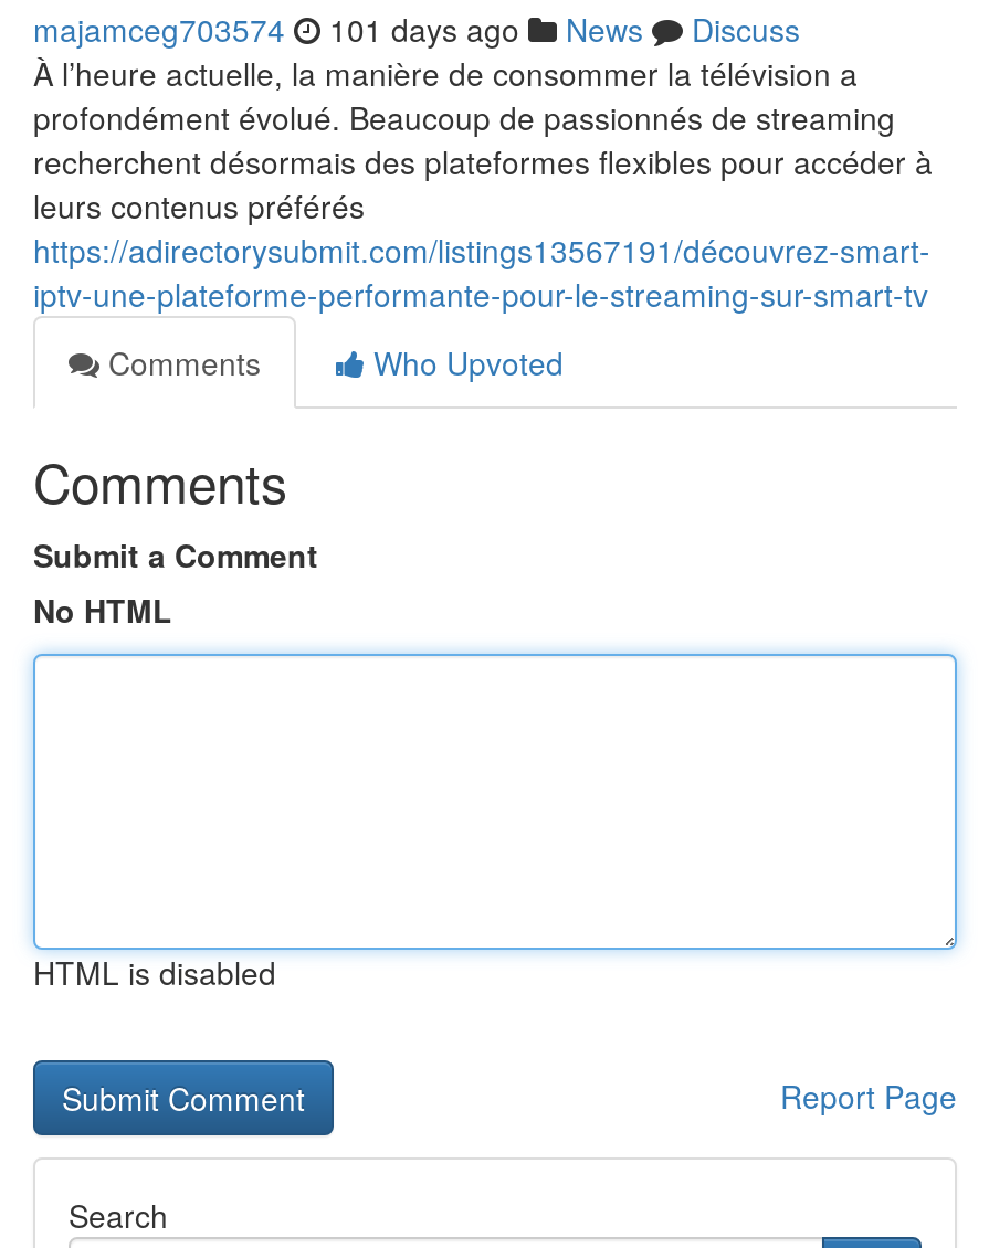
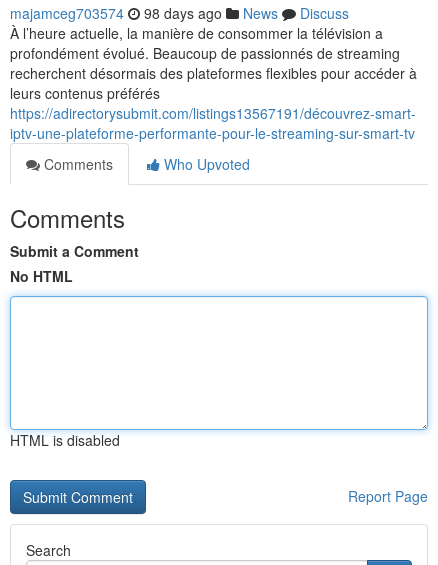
[33,7,800,51] majamceg703574 101 days ago News Discuss -> [10,3,349,23] majamceg703574 98 days ago News Discuss

